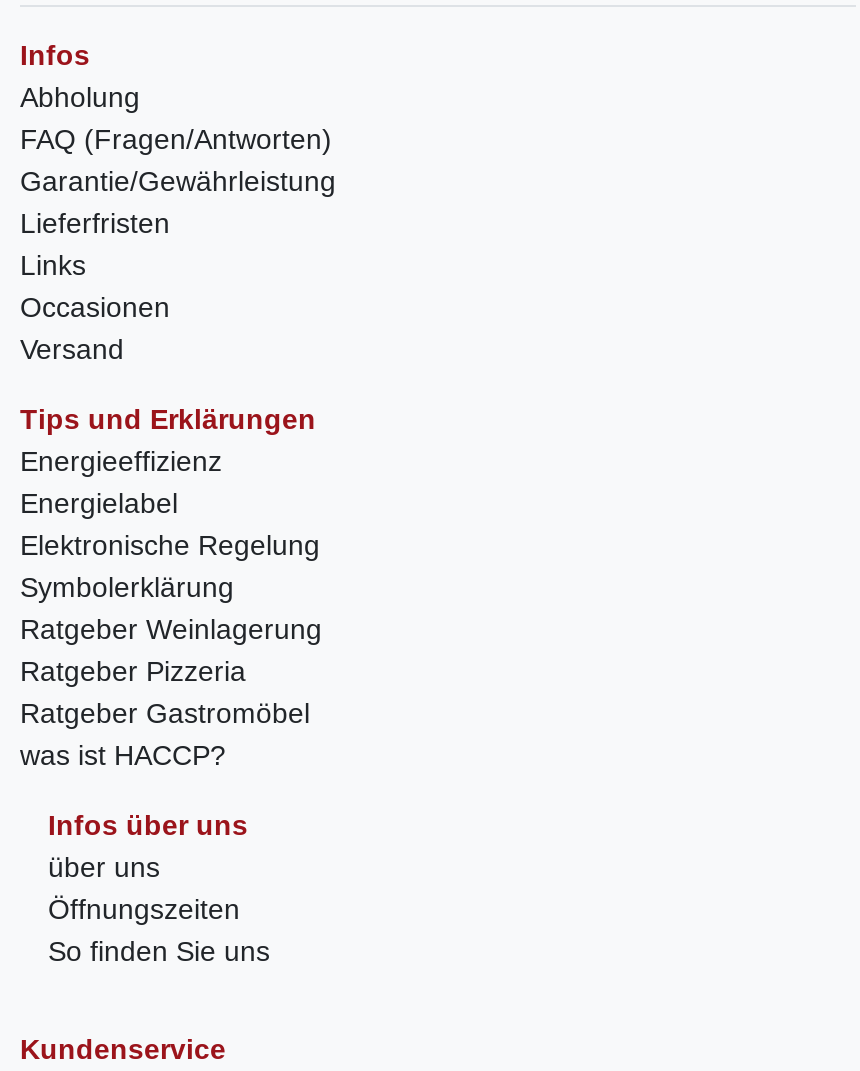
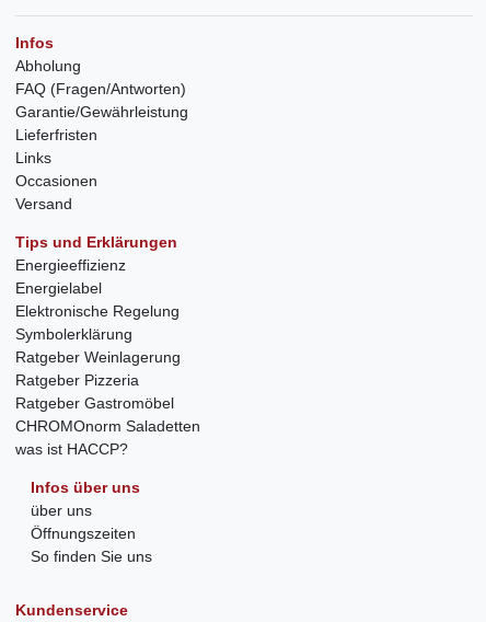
none -> [15,418,200,435] CHROMOnorm Saladetten

